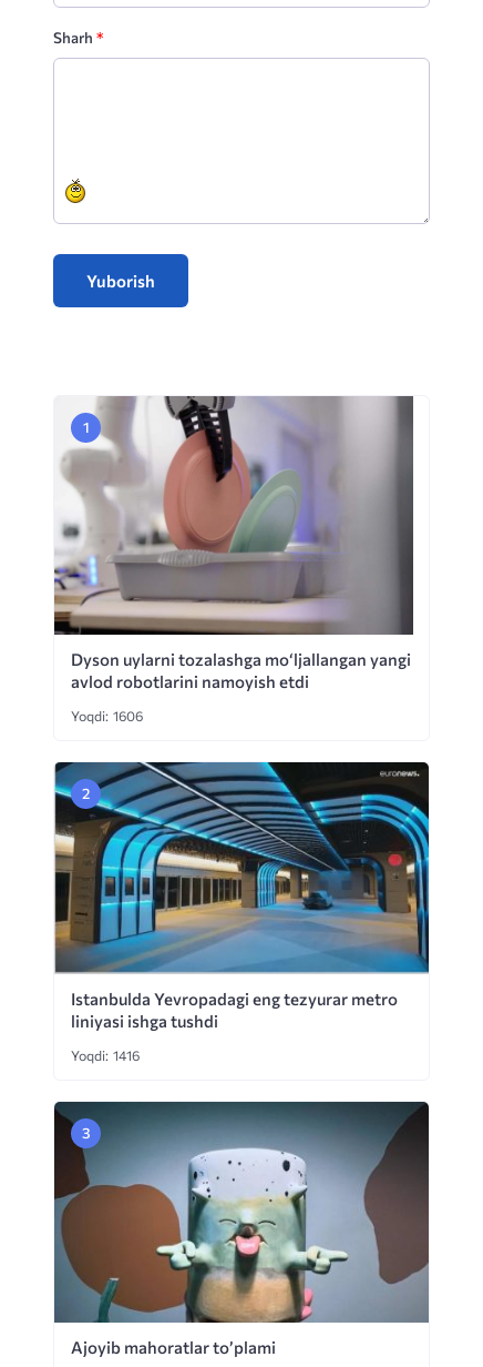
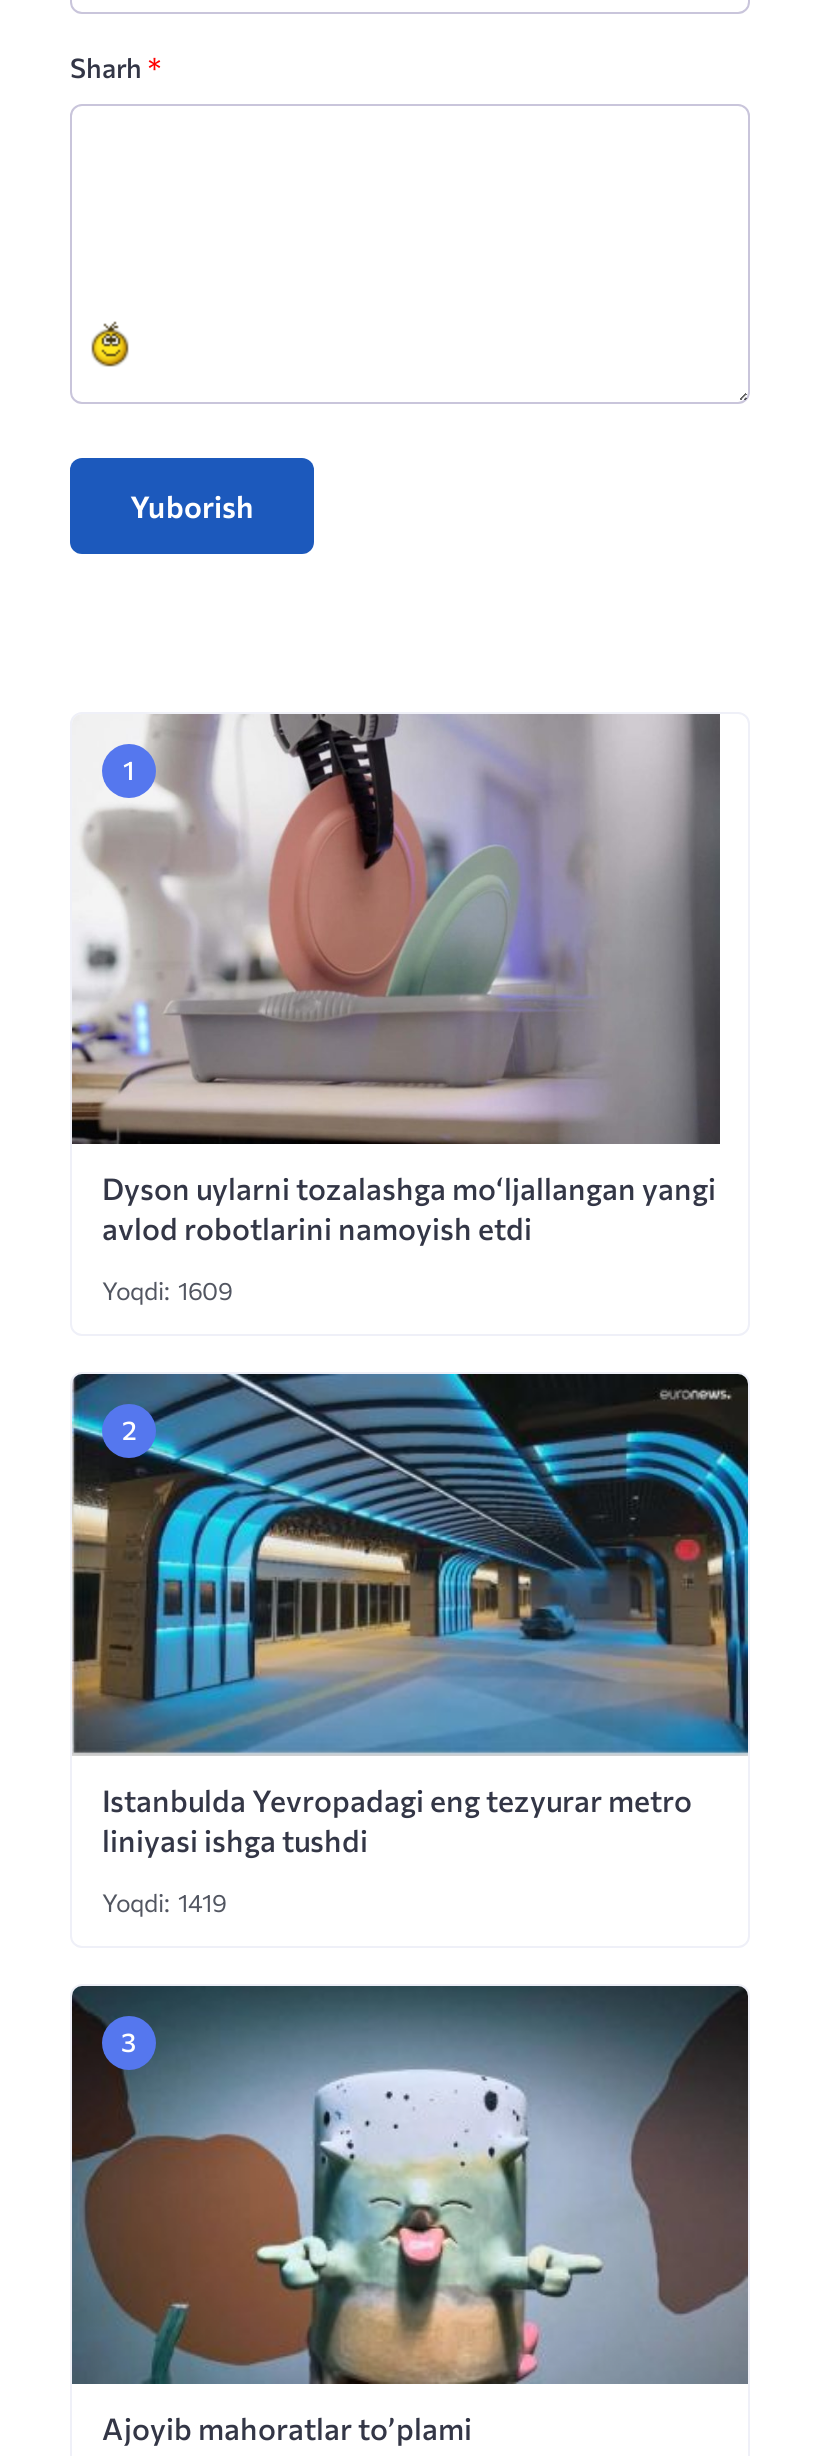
[71,707,143,725] Yoqdi: 1606 -> [102,1274,232,1306] Yoqdi: 1609
[71,1046,140,1064] Yoqdi: 1416 -> [102,1886,226,1918] Yoqdi: 1419

